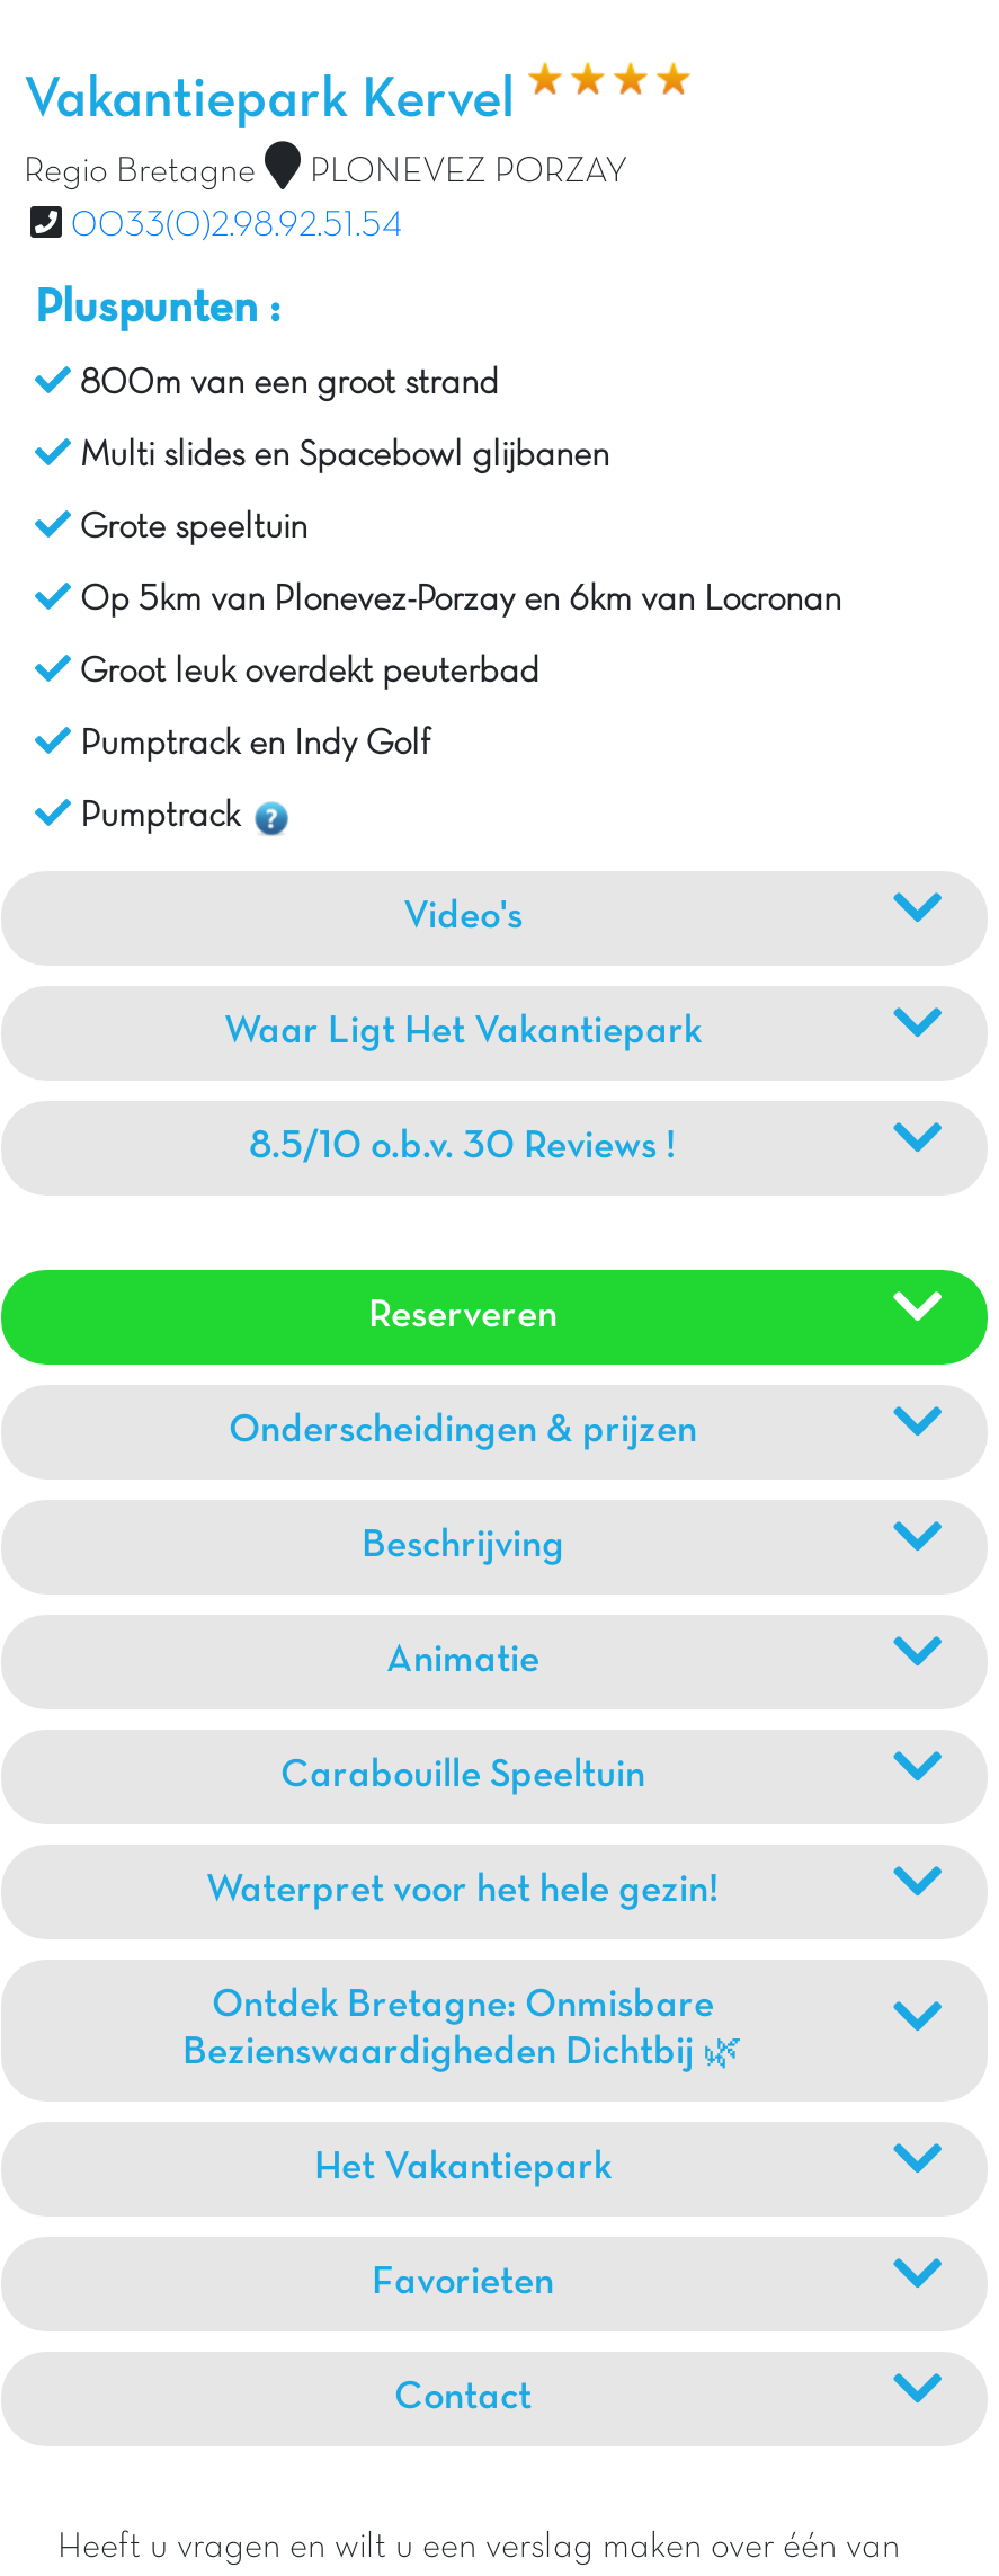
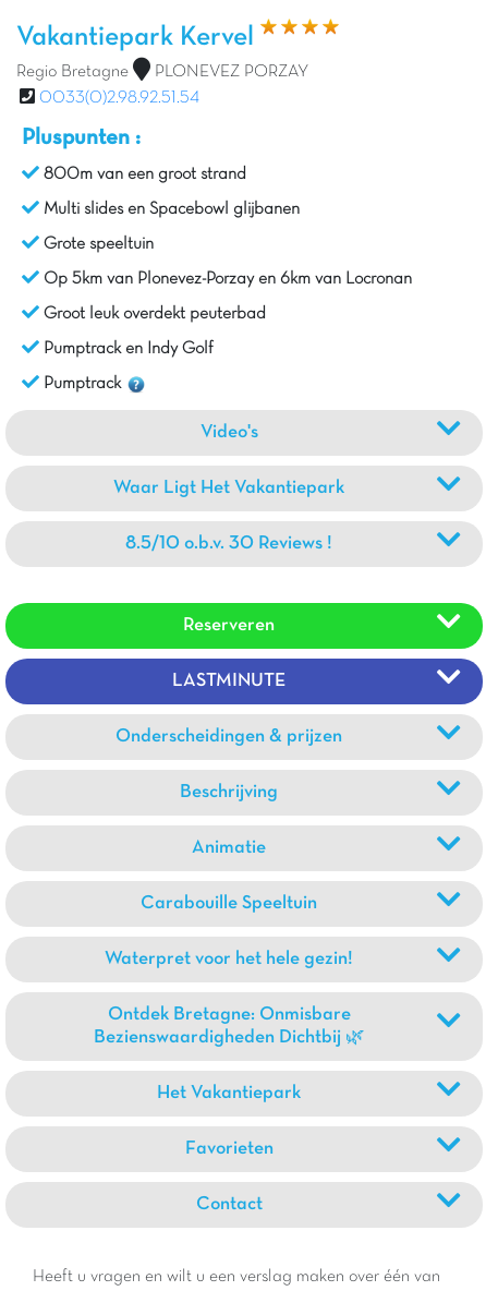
none -> [172,672,285,690] LASTMINUTE

